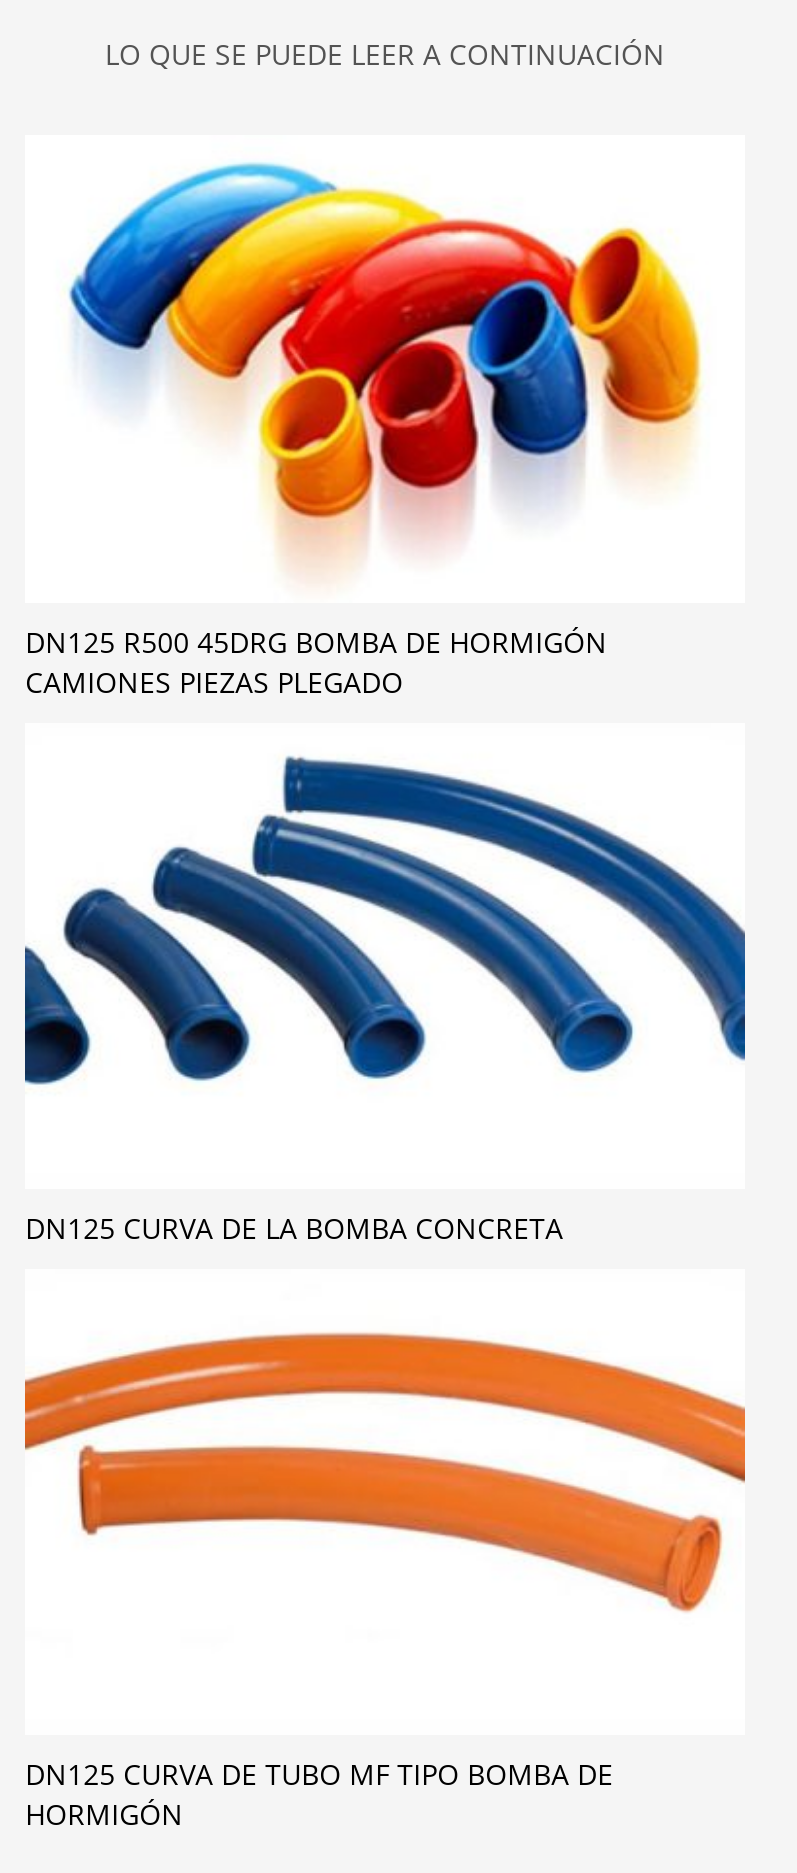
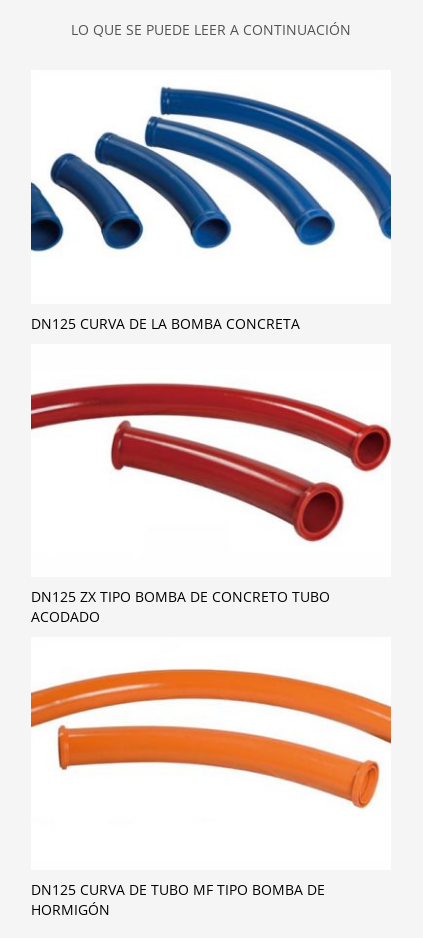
[25,163,701,700] [image] | DN125 R500 45DRG BOMBA DE HORMIGÓN | CAMIONES PIEZAS PLEGADO -> none
moved [23,751,749,1095] -> [30,85,393,257]: [image]
moved [25,1209,563,1247] -> [31,314,300,333]: DN125 CURVA DE LA BOMBA CONCRETA
none -> [30,381,391,543] [image]
none -> [31,587,330,626] DN125 ZX TIPO BOMBA DE CONCRETO TUBO | ACODADO

